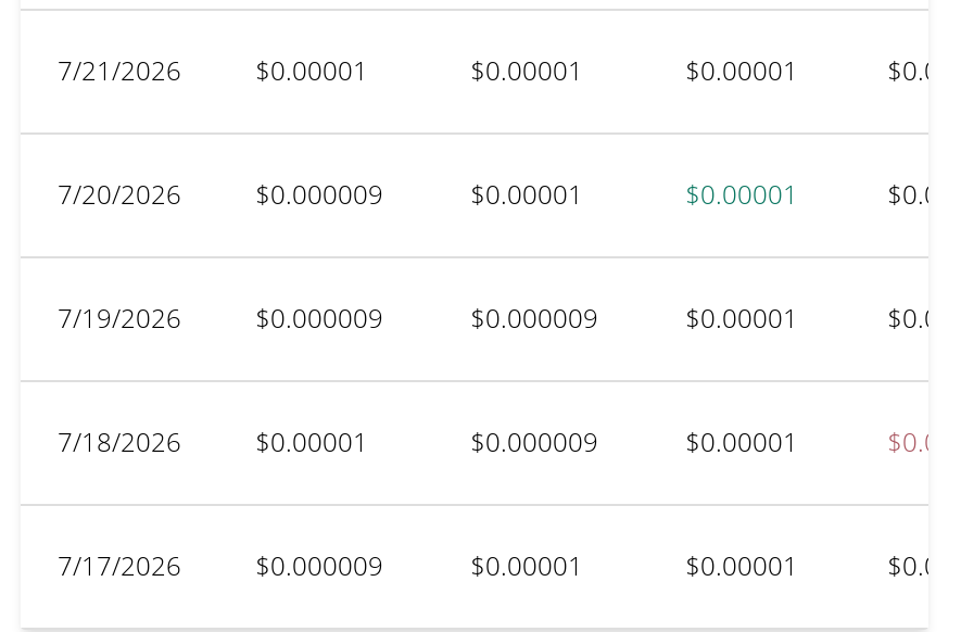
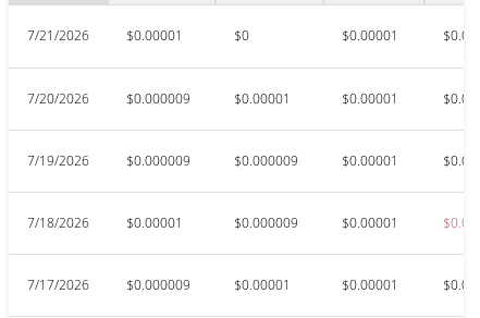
[470,52,583,89] $0.00001 -> [234,26,249,45] $0

